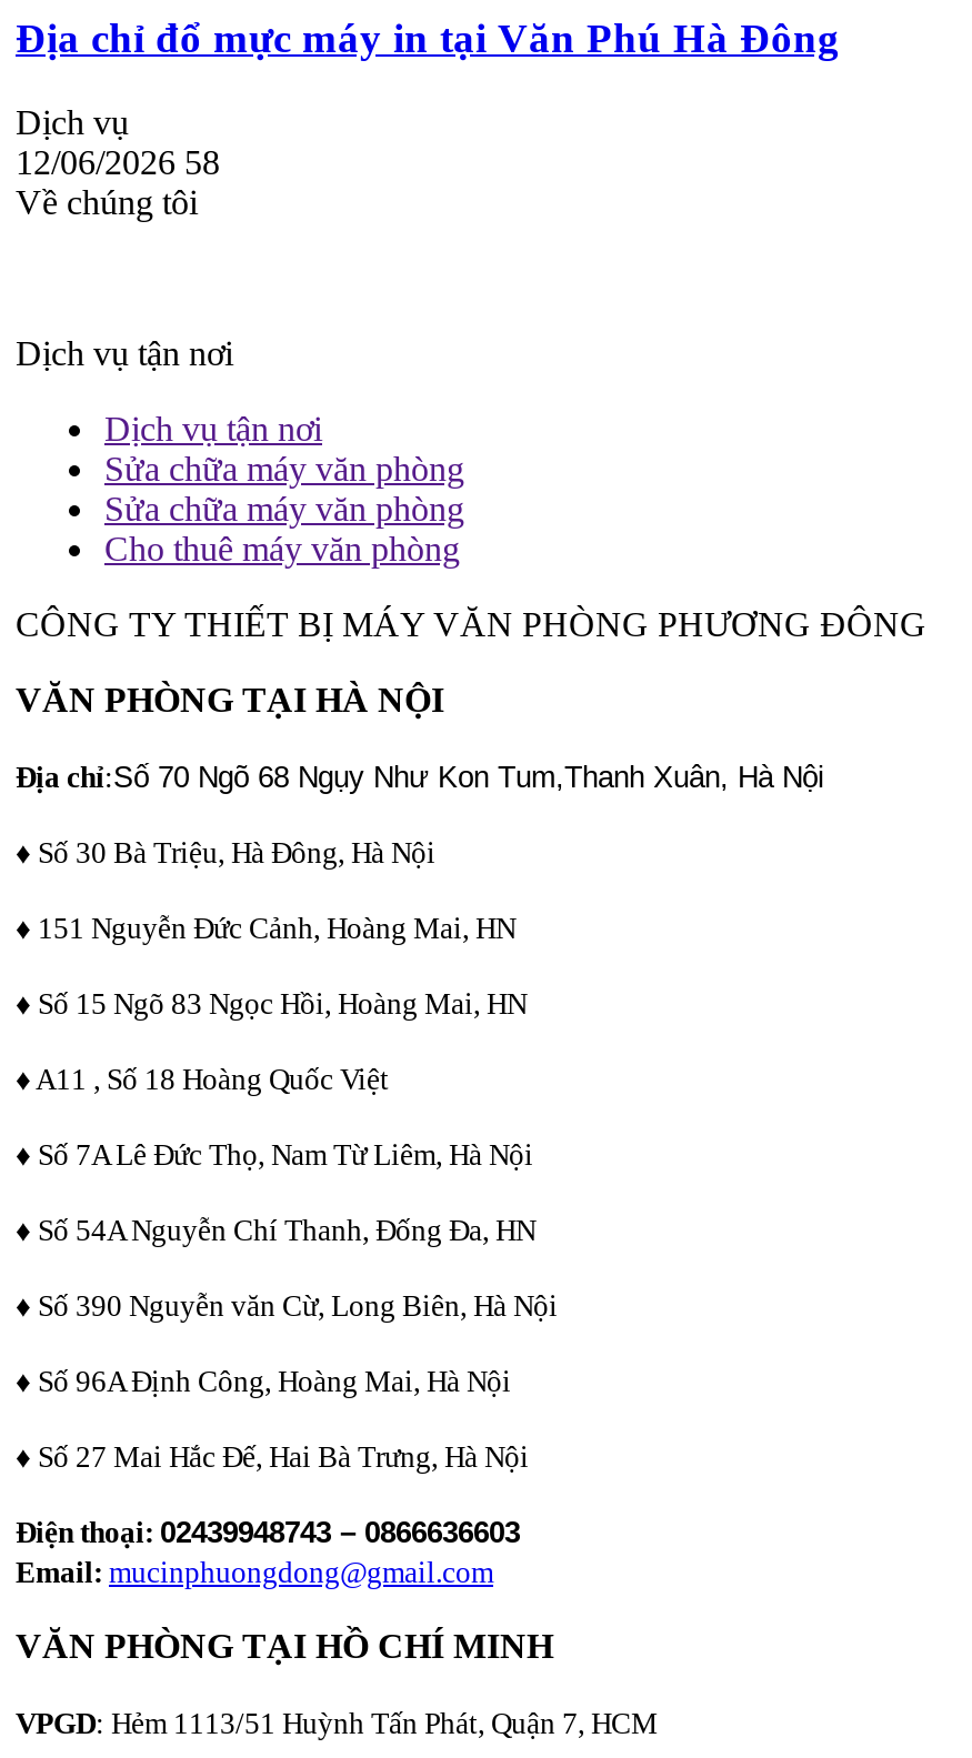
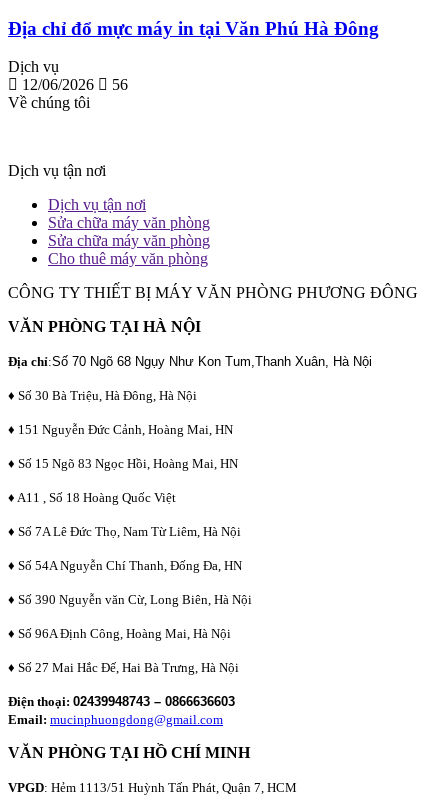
[16,144,220,181] 12/06/2026 58 -> [18,76,128,93] 12/06/2026 | 56

